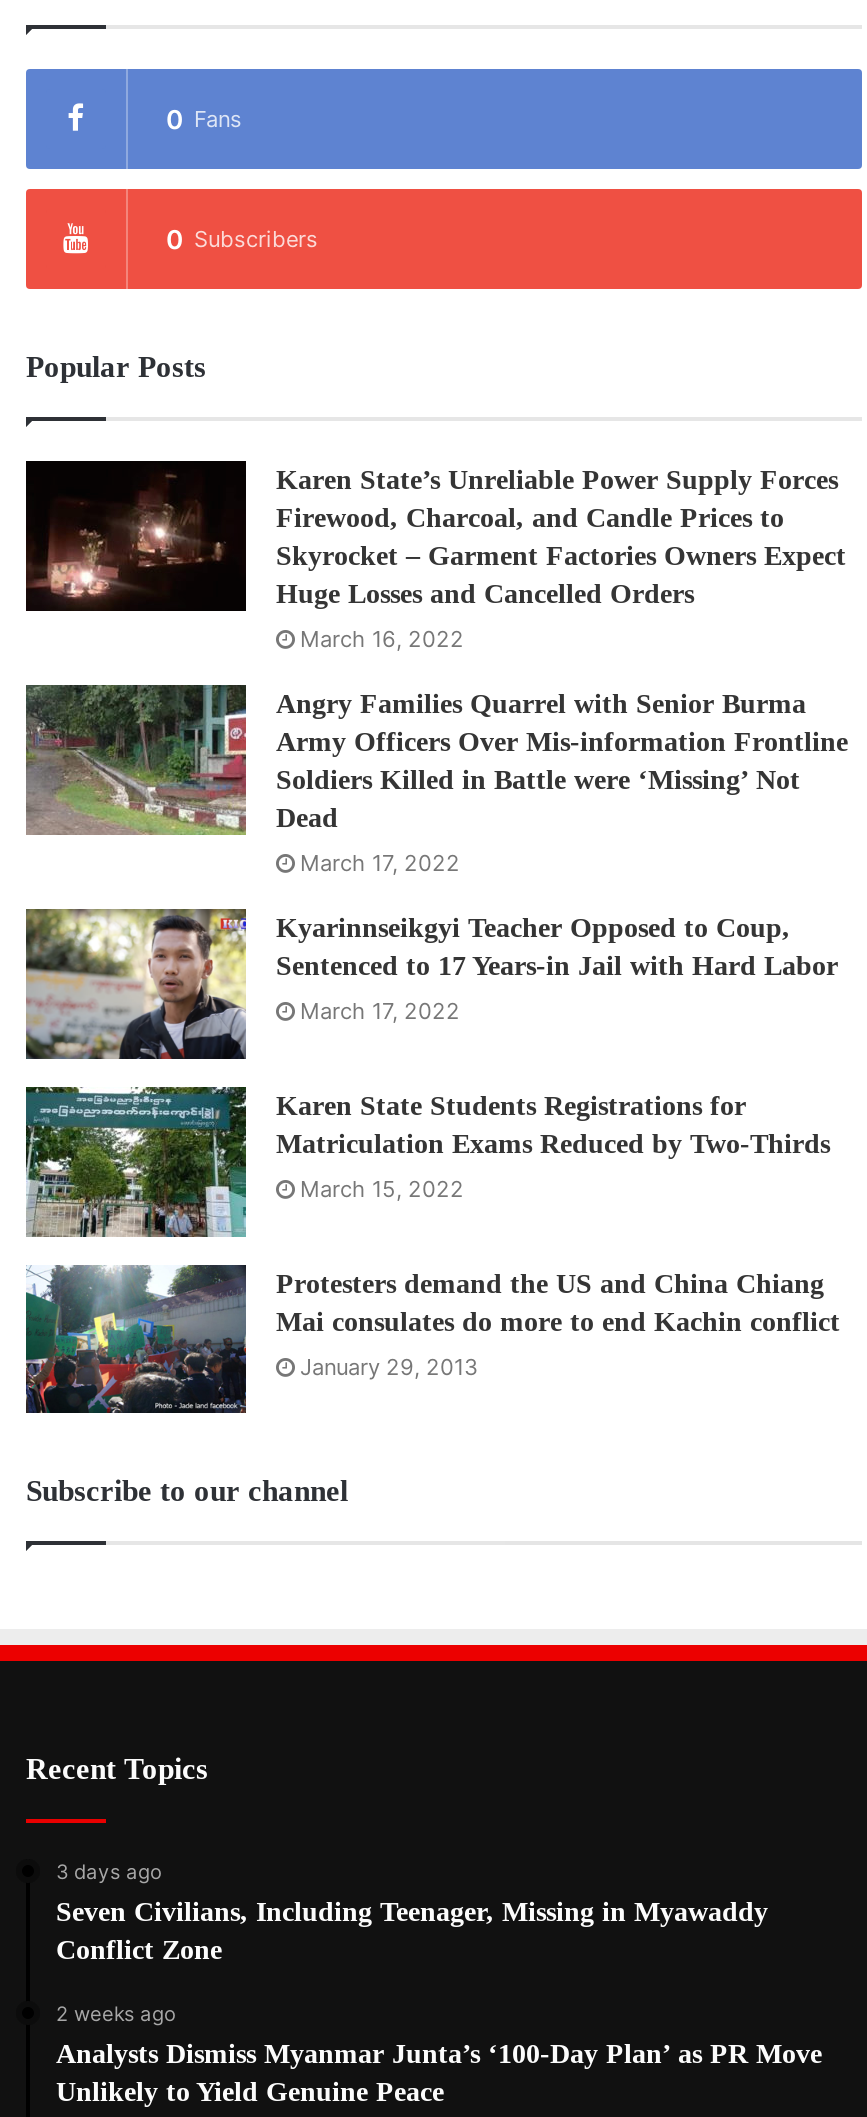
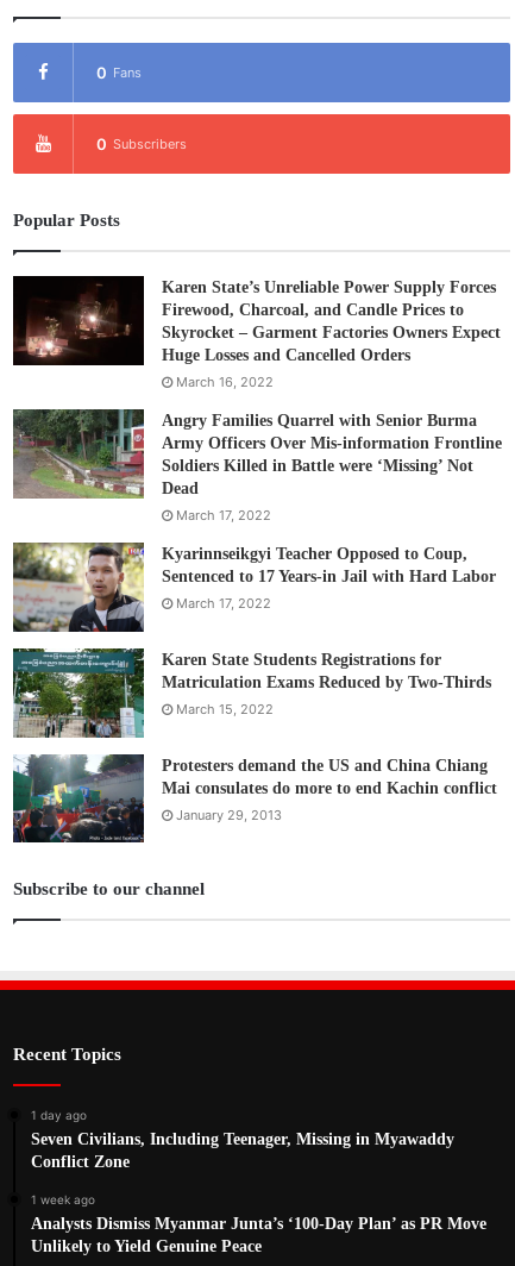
[56,1858,162,1882] 3 days ago -> [31,1107,87,1122] 1 day ago
[56,2000,176,2024] 2 weeks ago -> [31,1192,95,1206] 1 week ago

